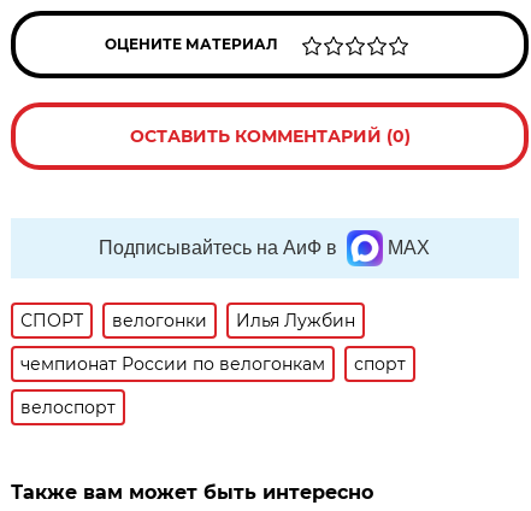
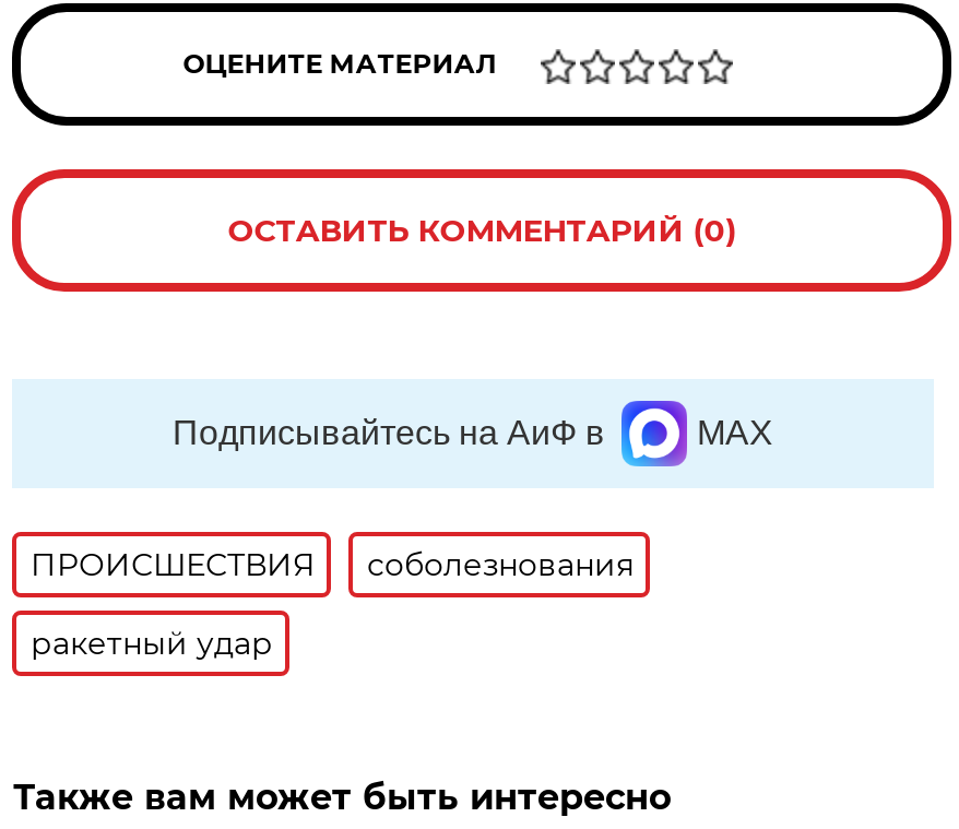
[21,310,406,418] СПОРТ | велогонки | Илья Лужбин | чемпионат России по велогонкам | спорт | велоспорт -> [30,545,633,663] ПРОИСШЕСТВИЯ | соболезнования | ракетный удар

